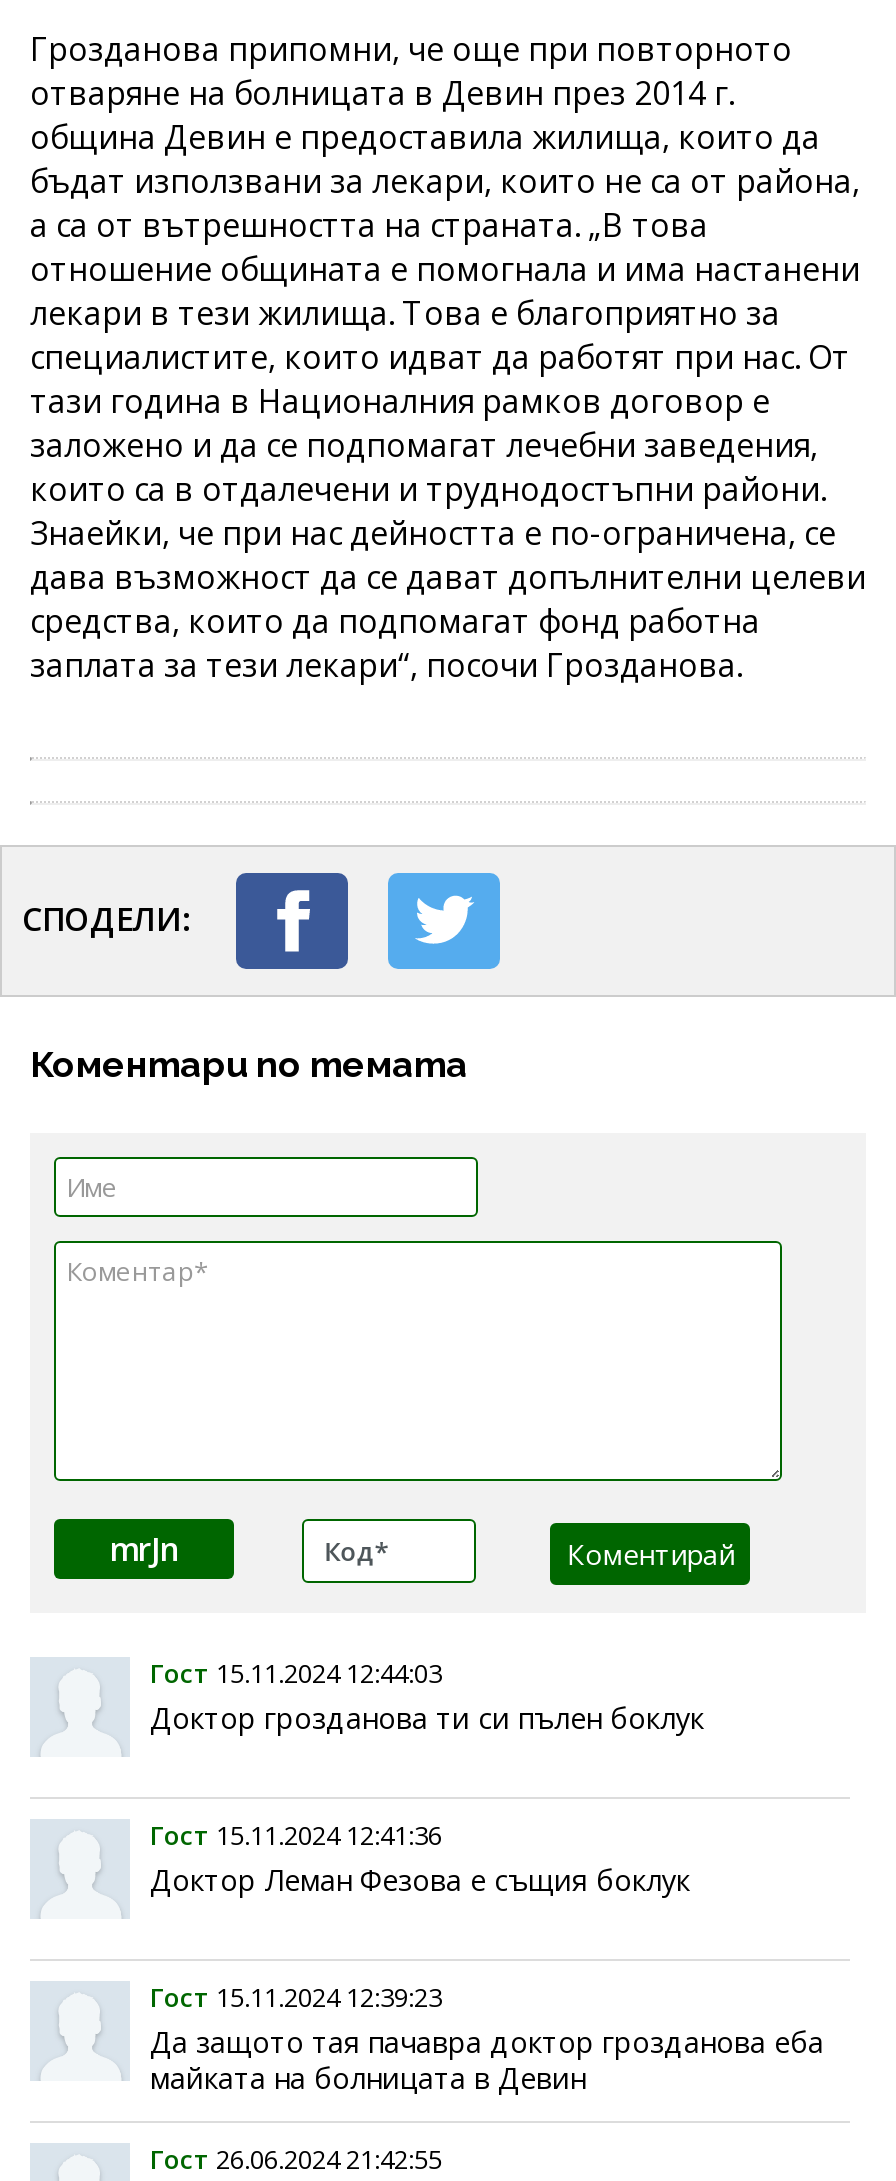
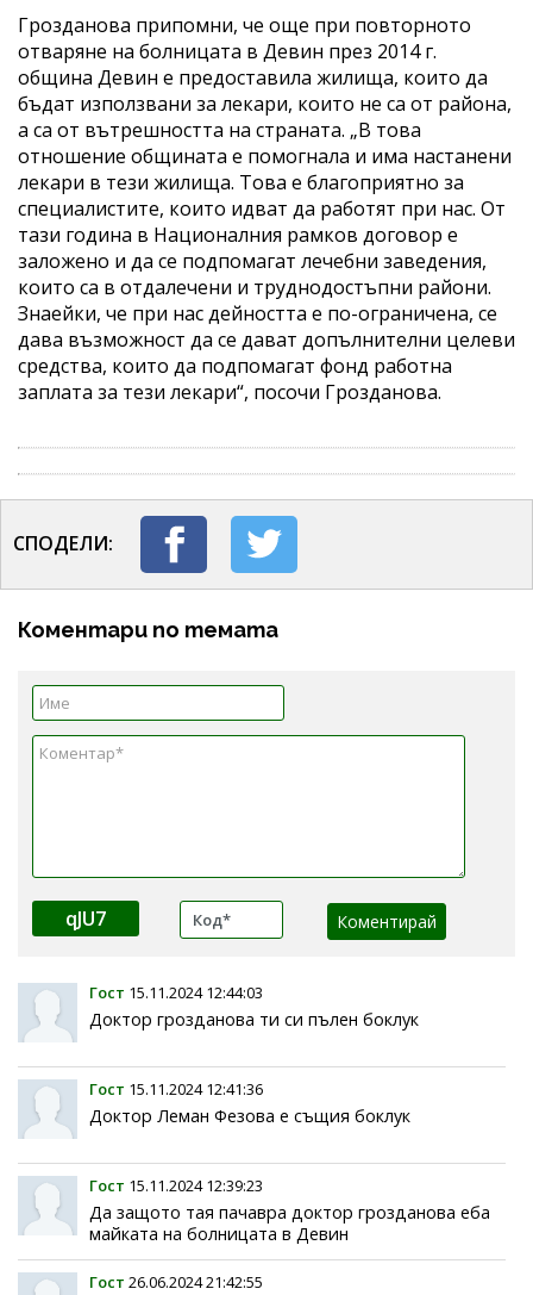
[109,1526,179,1570] mrJn -> [65,905,106,931] qJU7

